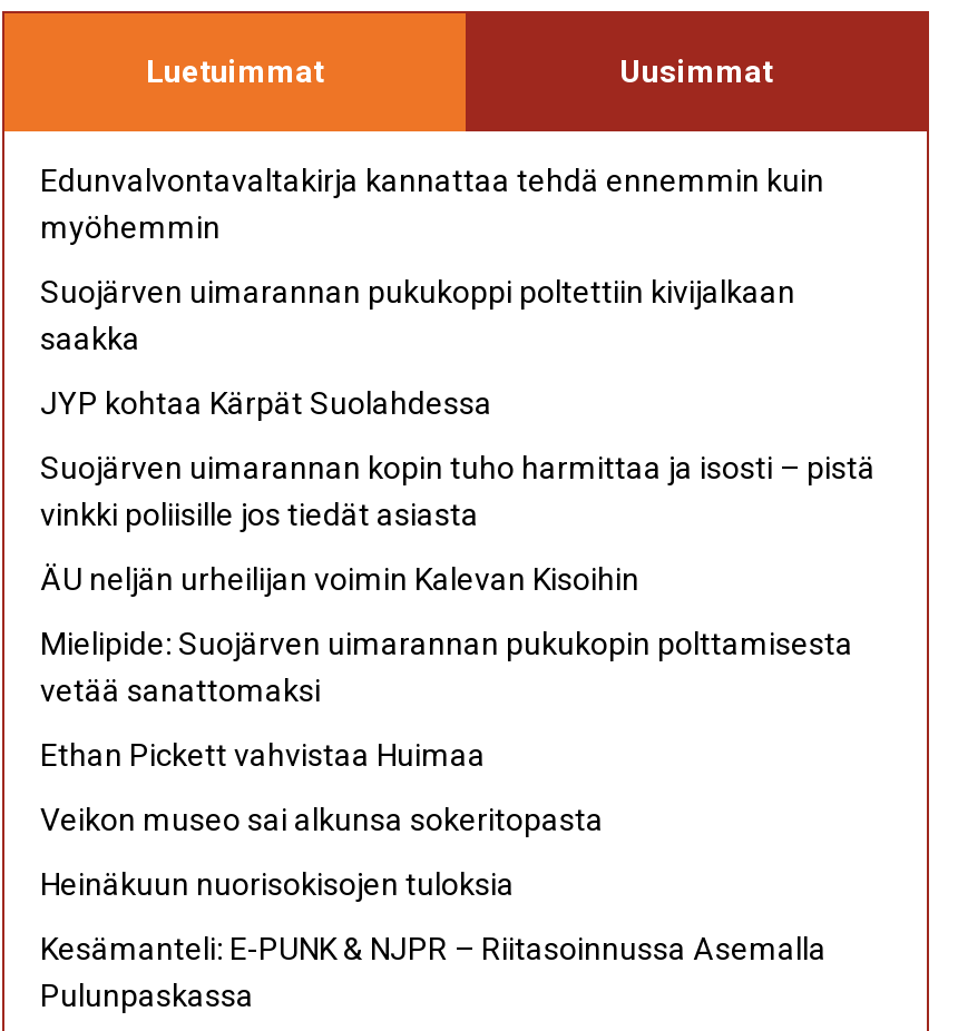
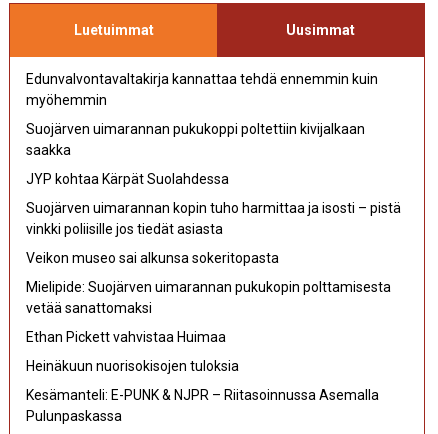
[40,562,639,597] ÄU neljän urheilijan voimin Kalevan Kisoihin -> none
moved [40,802,604,838] -> [26,250,279,266]: Veikon museo sai alkunsa sokeritopasta

